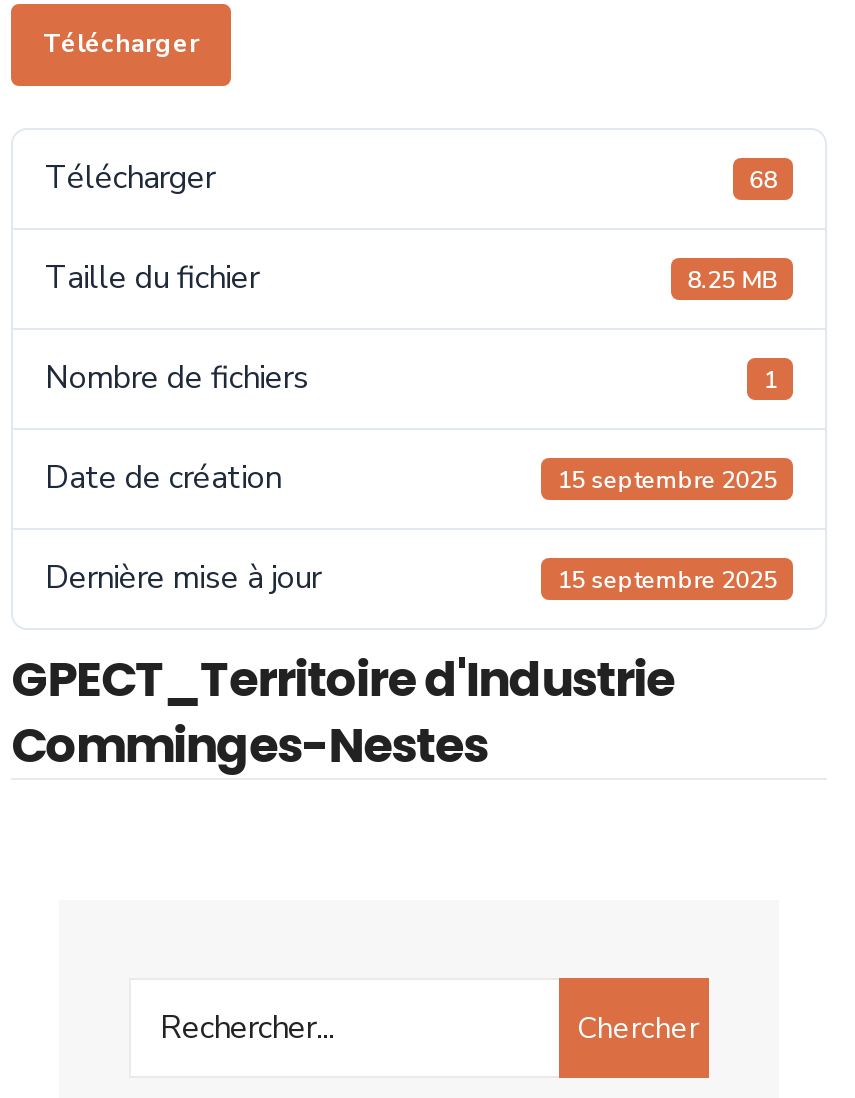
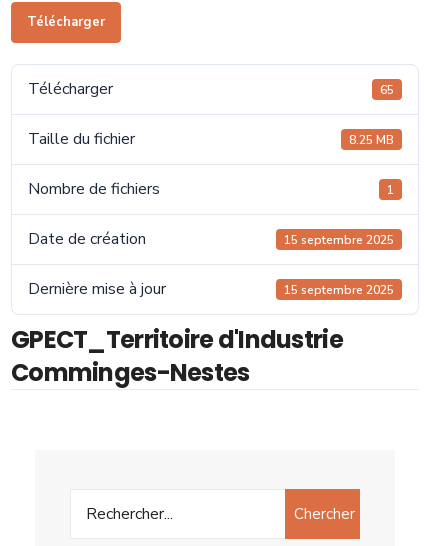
[749,163,777,195] 68 -> [380,81,394,97] 65

